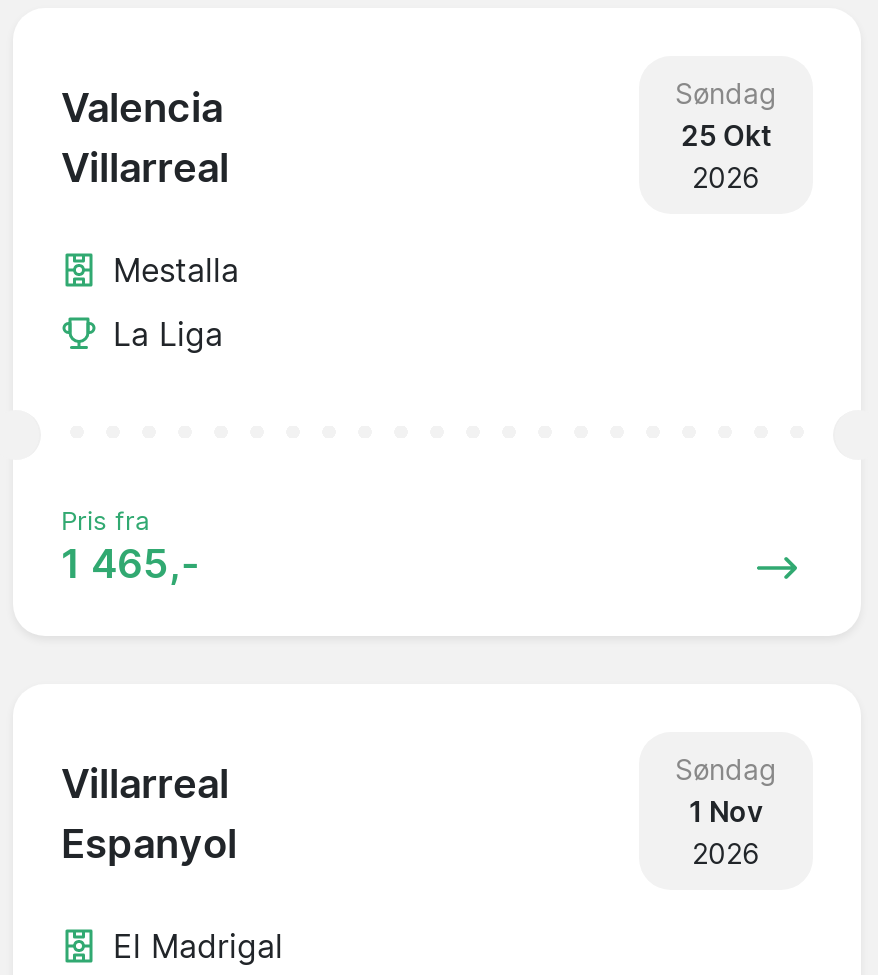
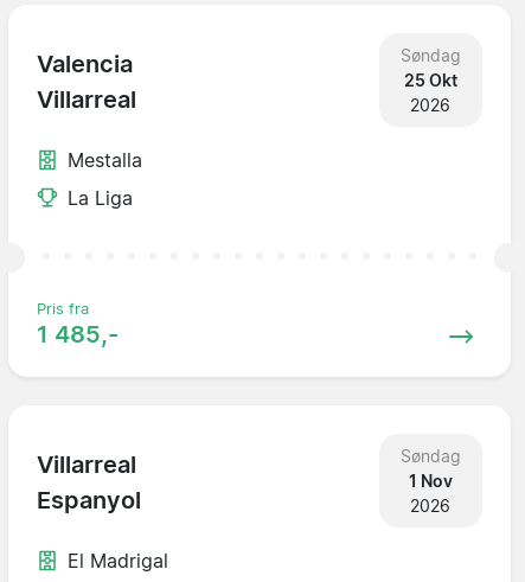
[61,539,199,587] 1 465,- -> [37,320,119,348] 1 485,-

